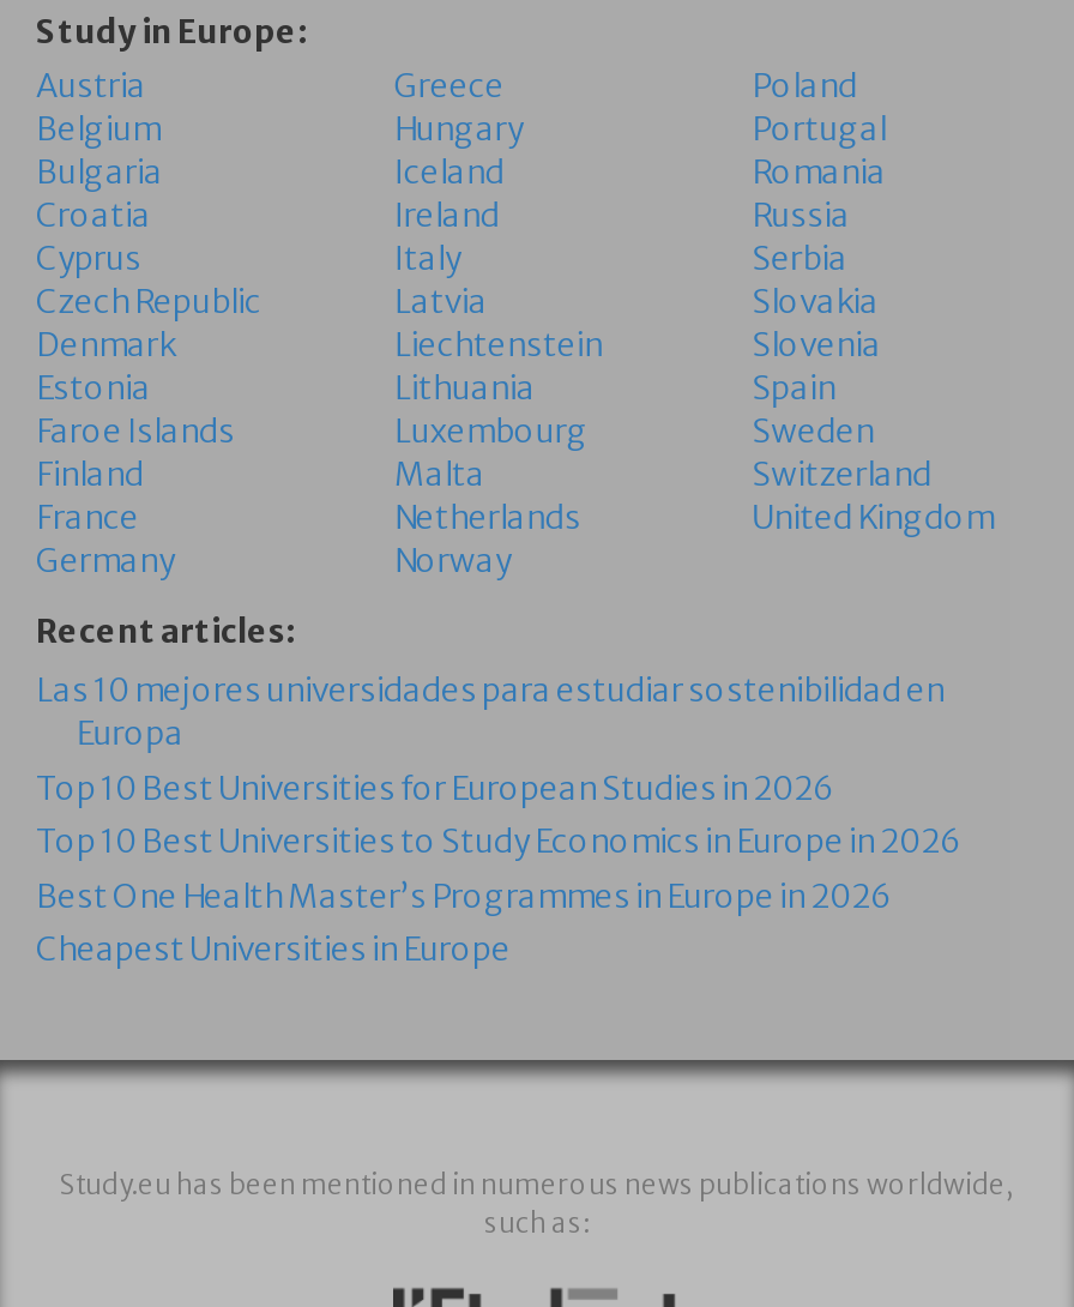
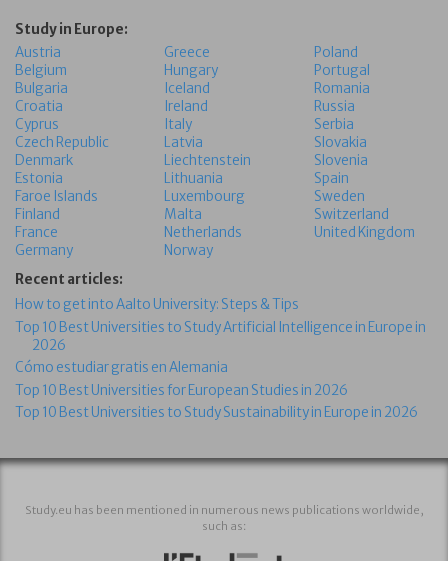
[36,671,945,755] Las 10 mejores universidades para estudiar sostenibilidad en | Europa -> [15,296,426,376] How to get into Aalto University: Steps & Tips | Top 10 Best Universities to Study Artificial Intelligence in Europe in | 2026 | Cómo estudiar gratis en Alemania
moved [36,768,834,809] -> [15,381,348,398]: Top 10 Best Universities for European Studies in 2026
[36,822,961,971] Top 10 Best Universities to Study Economics in Europe in 2026 | Best One Health Master’s Programmes in Europe in 2026 | Cheapest Universities in Europe -> [15,404,418,421] Top 10 Best Universities to Study Sustainability in Europe in 2026

